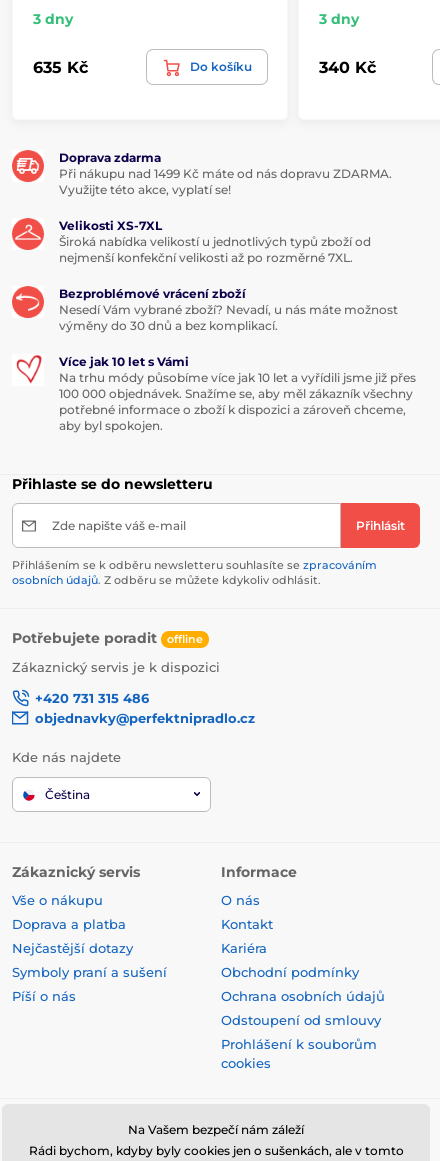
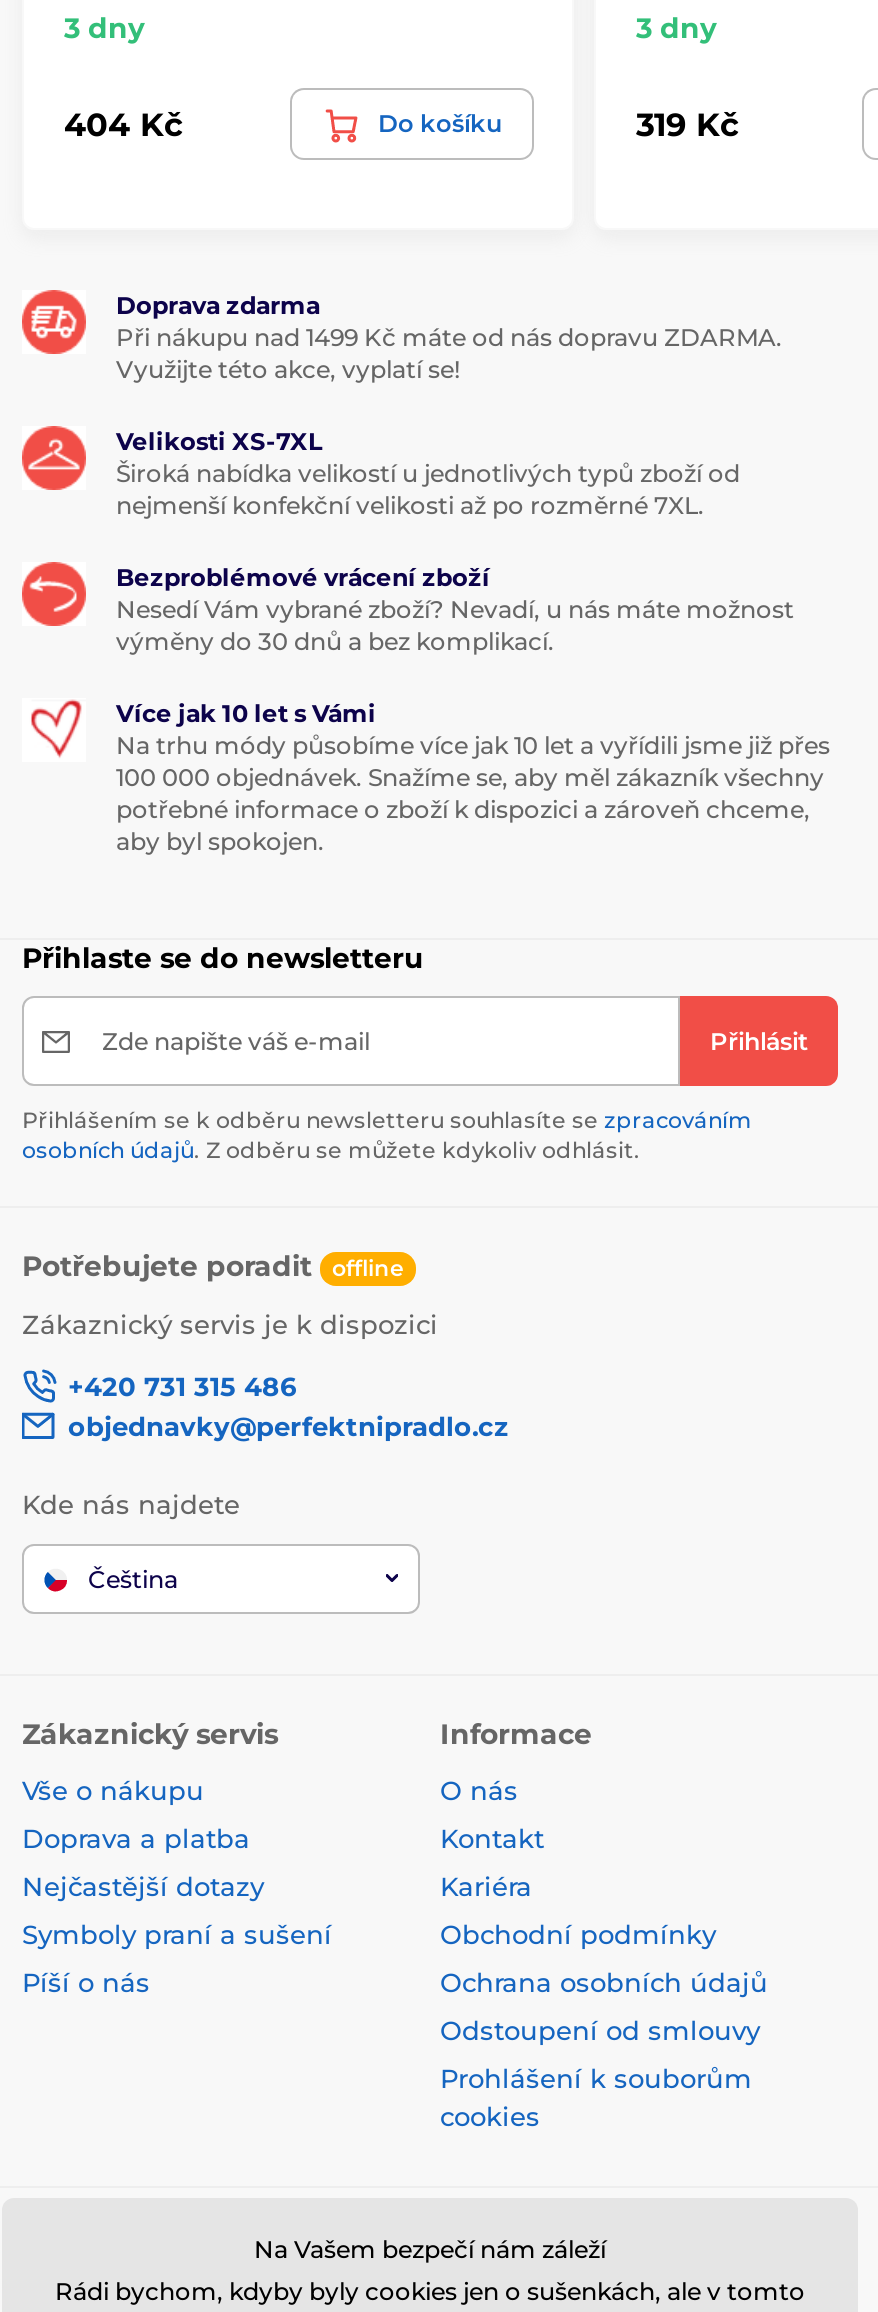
[33,58,88,77] 635 Kč -> [64,106,182,144] 404 Kč
[319,58,376,77] 340 Kč -> [636,106,738,144] 319 Kč

